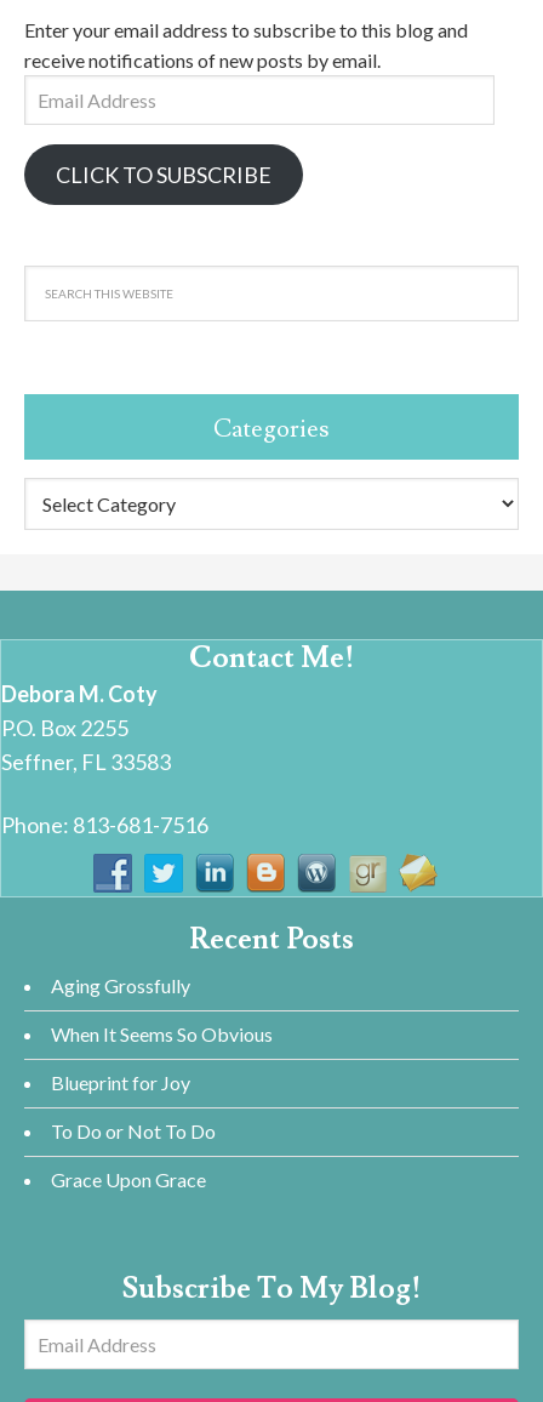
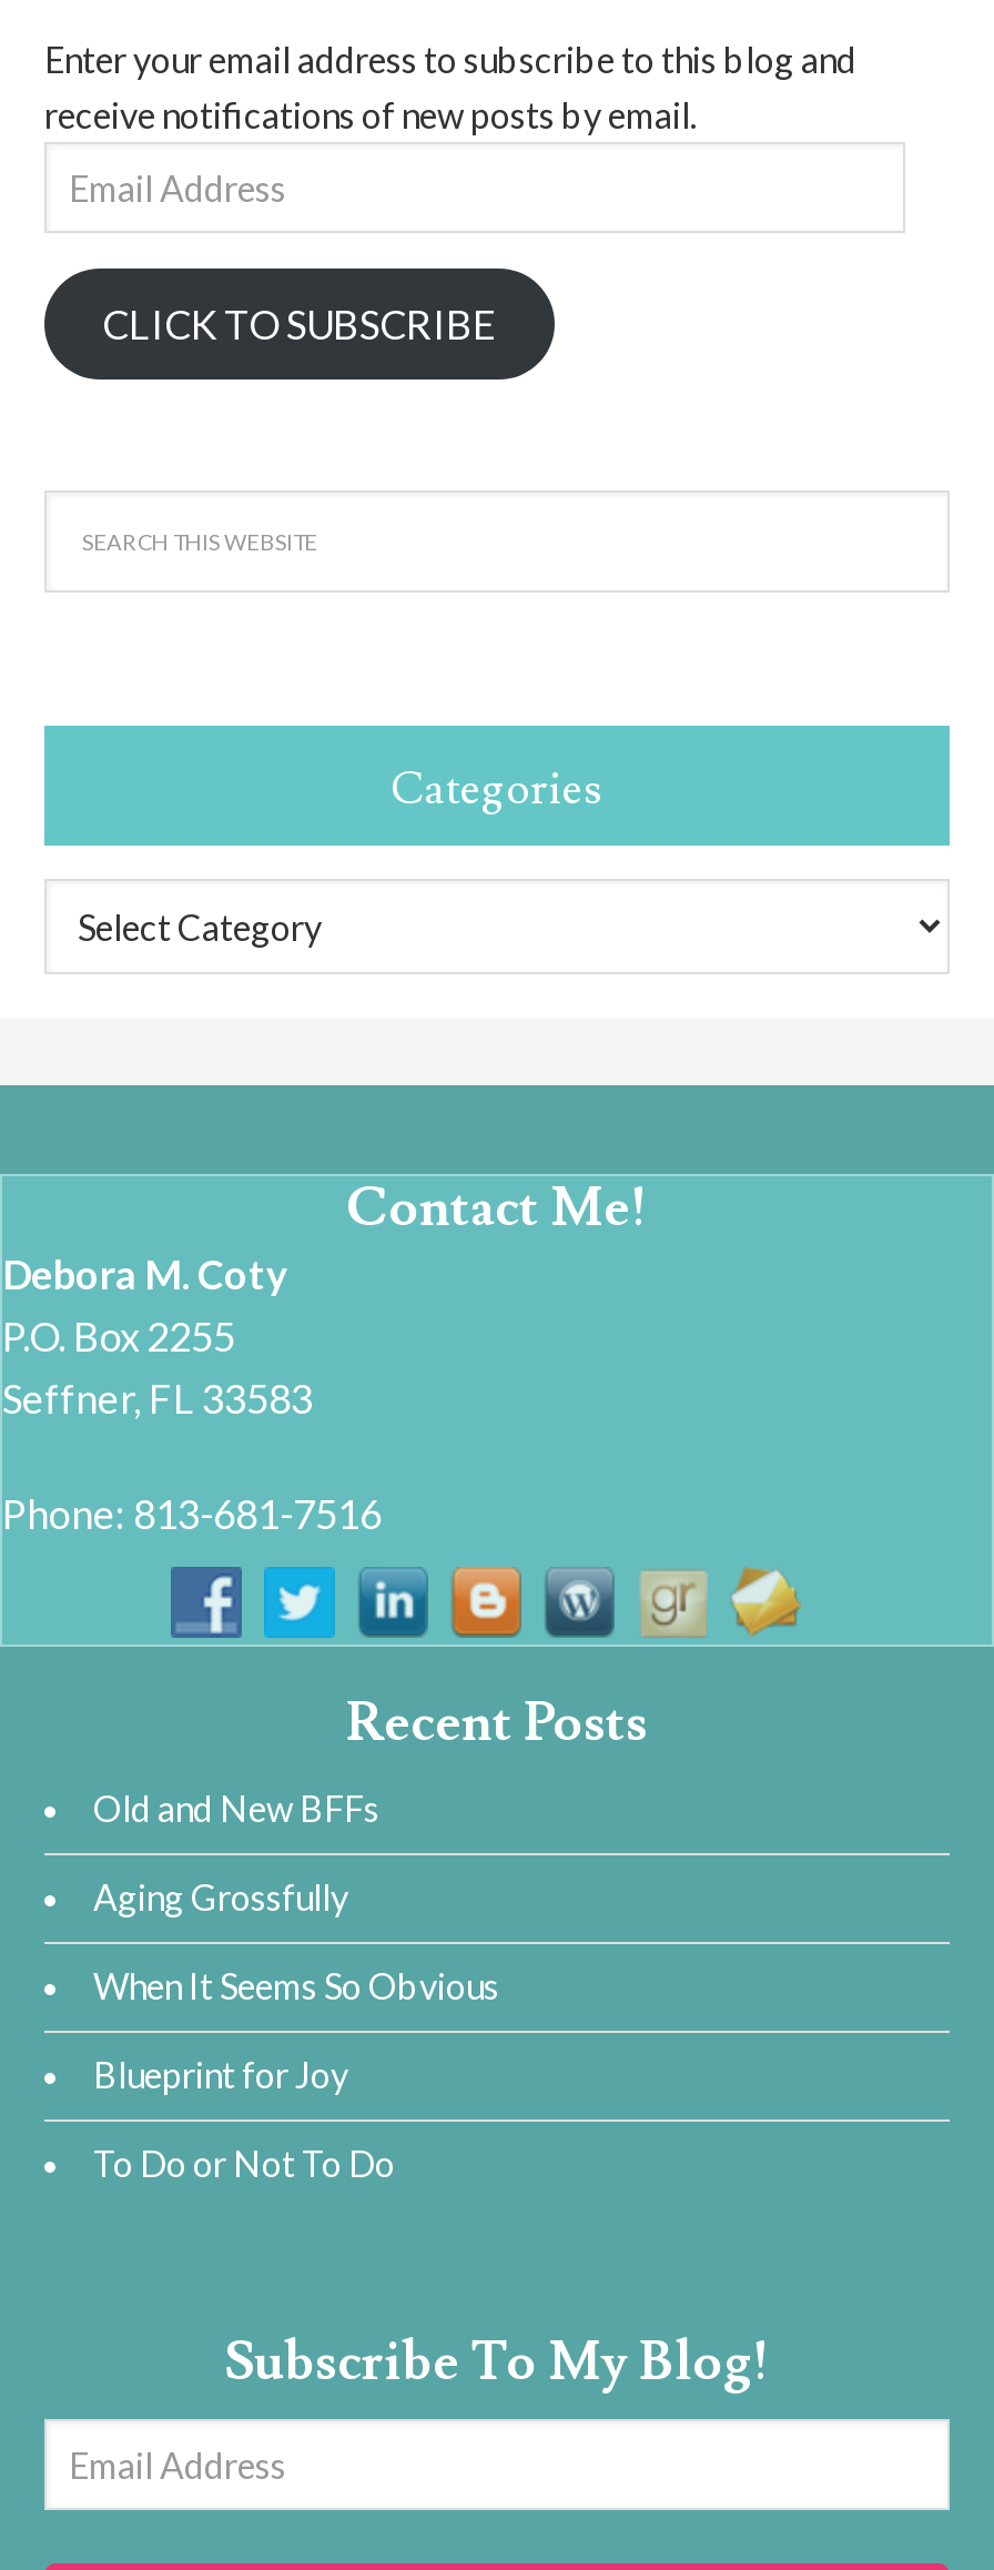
none -> [93,1786,379,1828] Old and New BFFs
moved [51,973,273,1142] -> [93,1874,499,2183]: Aging Grossfully | When It Seems So Obvious | Blueprint for Joy | To Do or Not To Do
[51,1167,206,1190] Grace Upon Grace -> none

